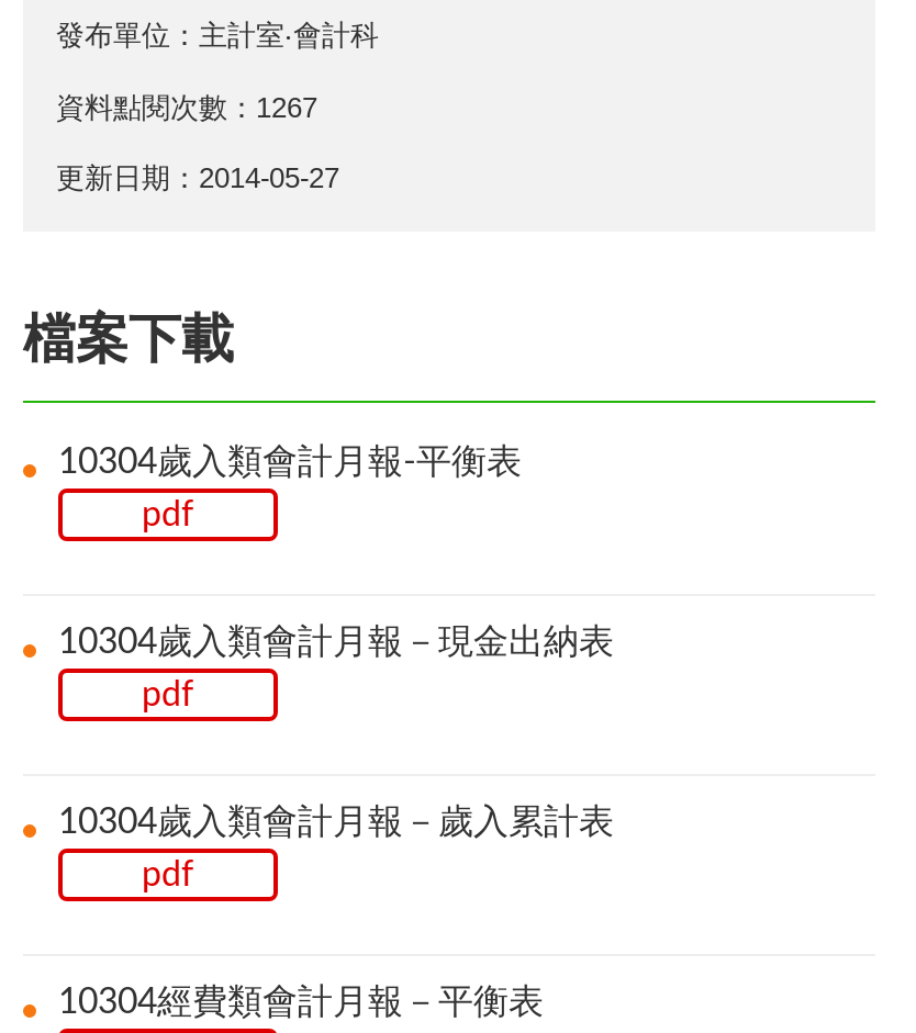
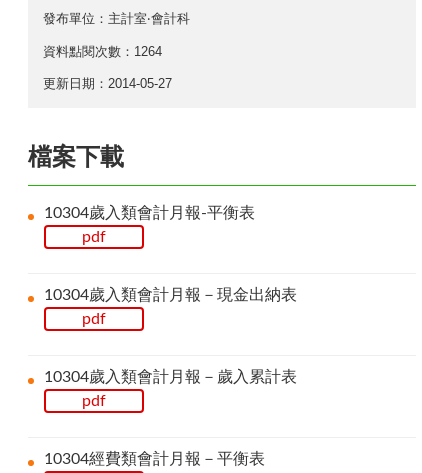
[56,90,317,123] 資料點閱次數：1267 -> [43,44,162,59] 資料點閱次數：1264

